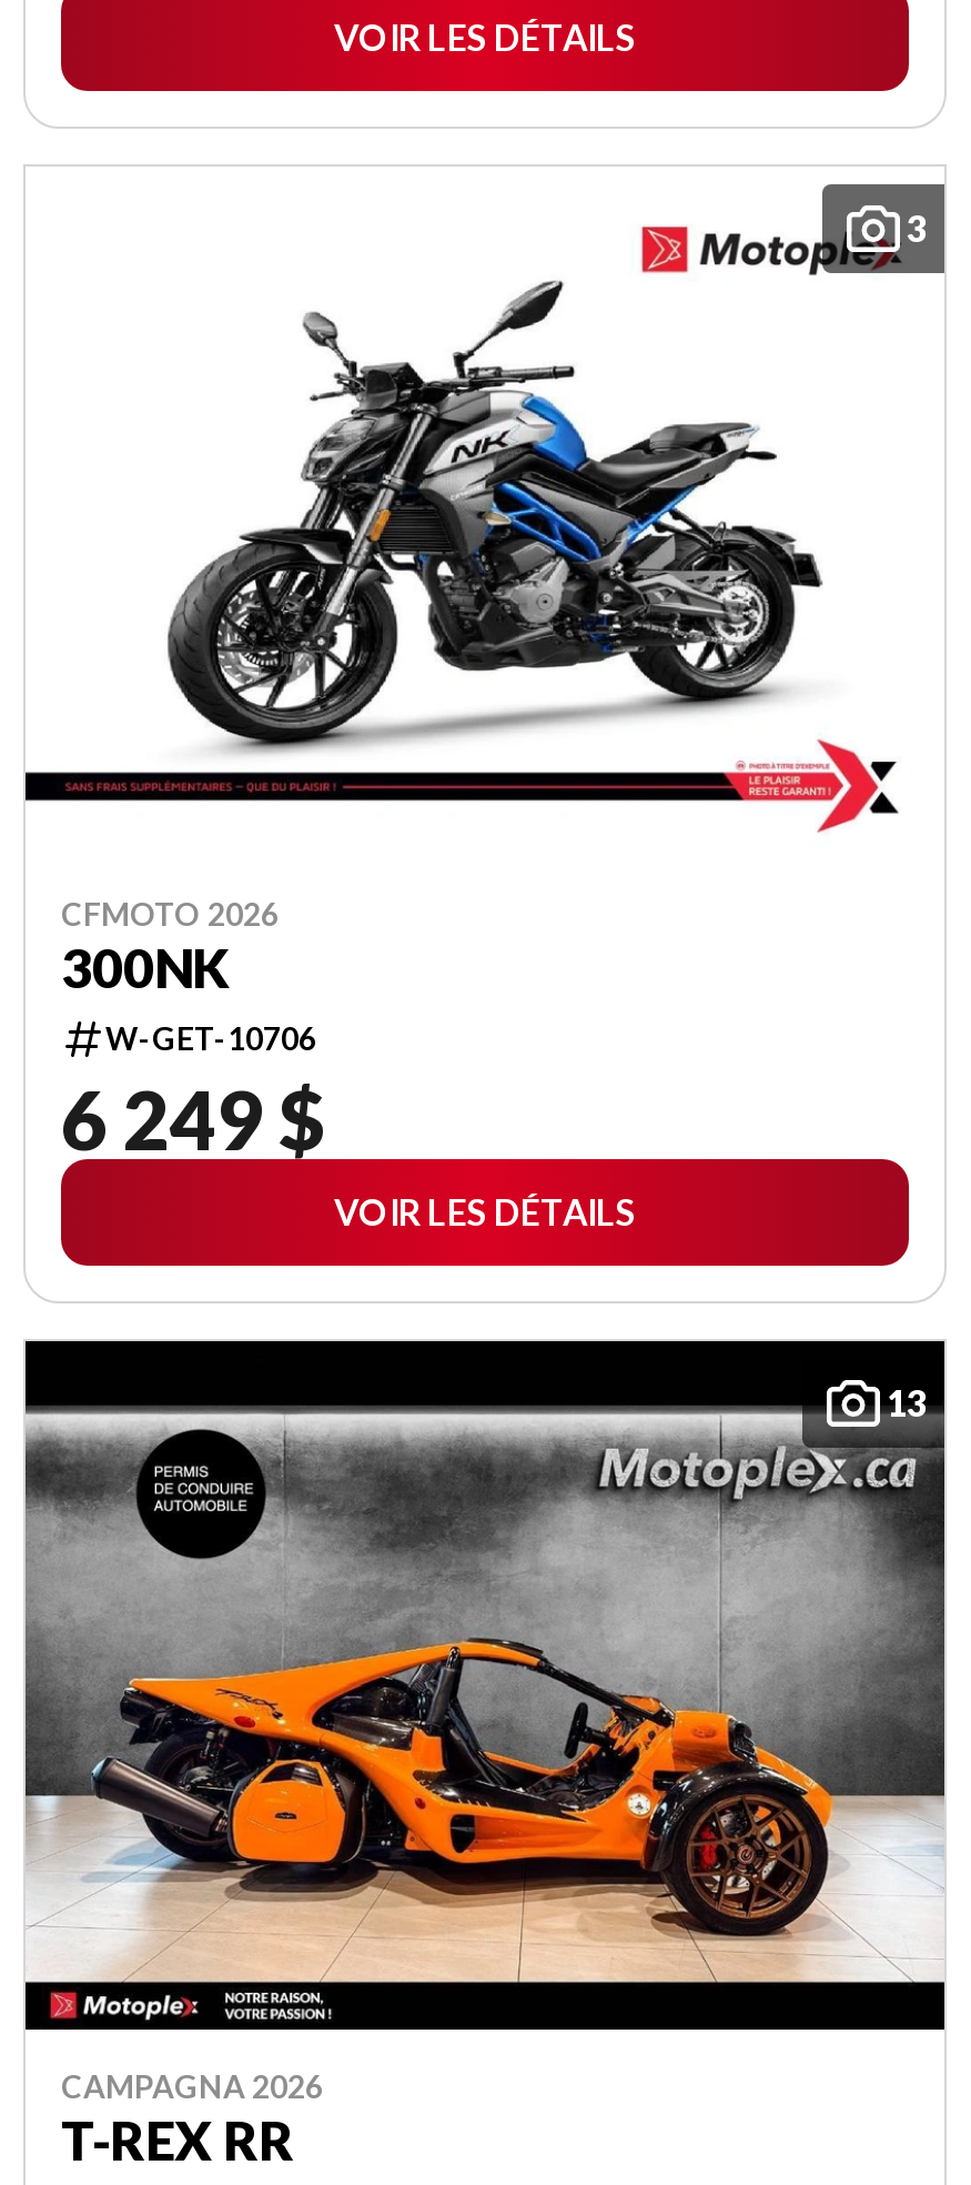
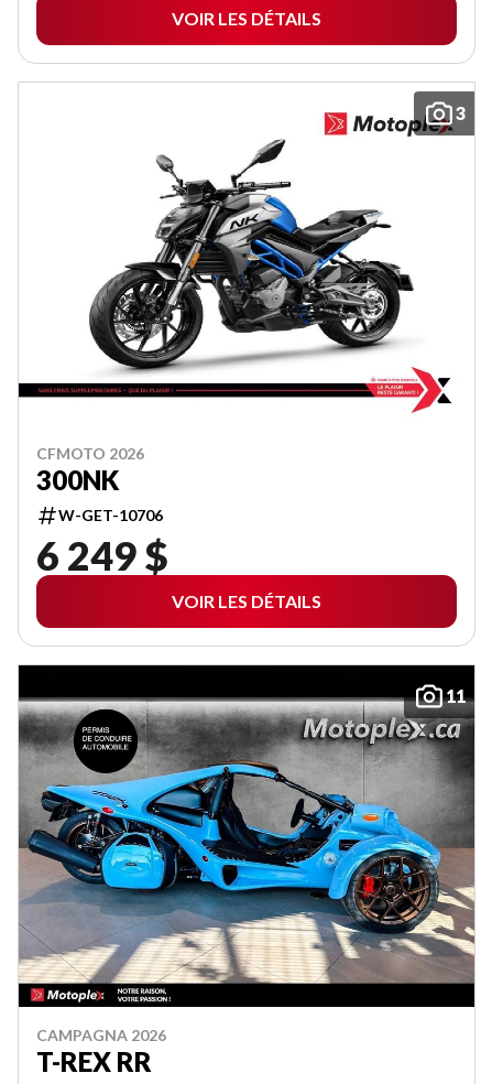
[887,1380,927,1422] 13 -> [446,685,466,706] 11
[26,1541,947,1983] [image] -> [19,761,475,984] [image]

